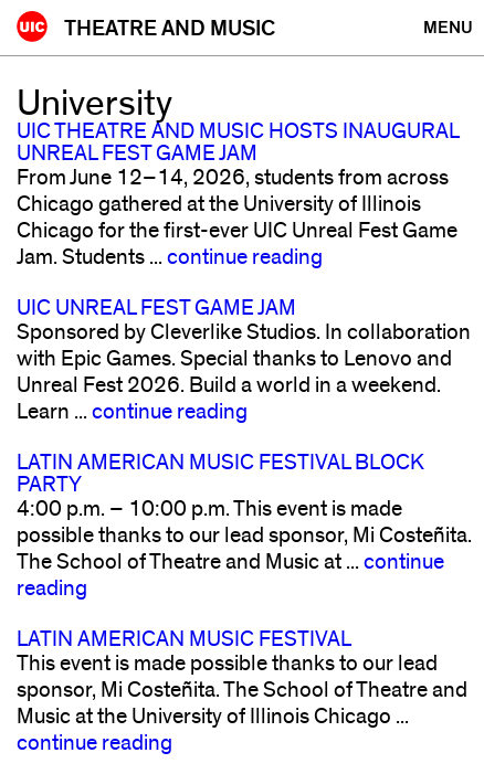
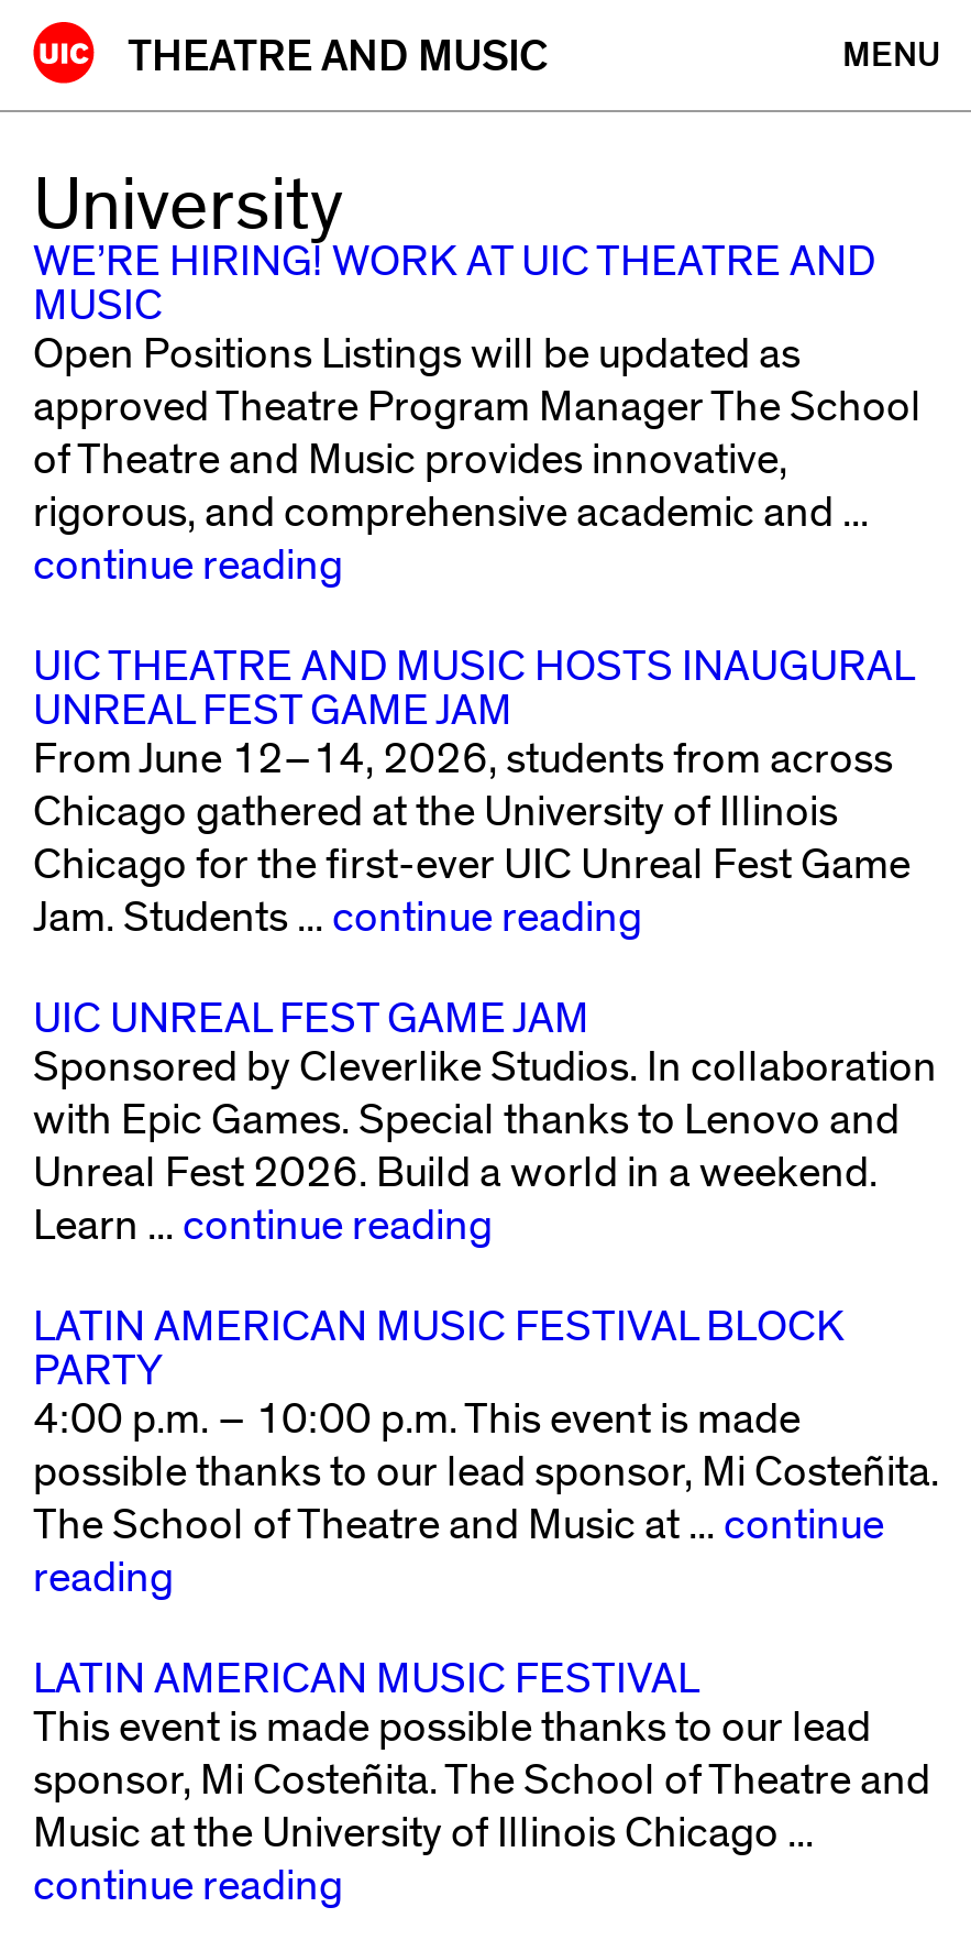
none -> [33,235,922,592] WE’RE HIRING! WORK AT UIC THEATRE AND | MUSIC | Open Positions Listings will be updated as | approved Theatre Program Manager The School | of Theatre and Music provides innovative, | rigorous, and comprehensive academic and ... | continue reading

